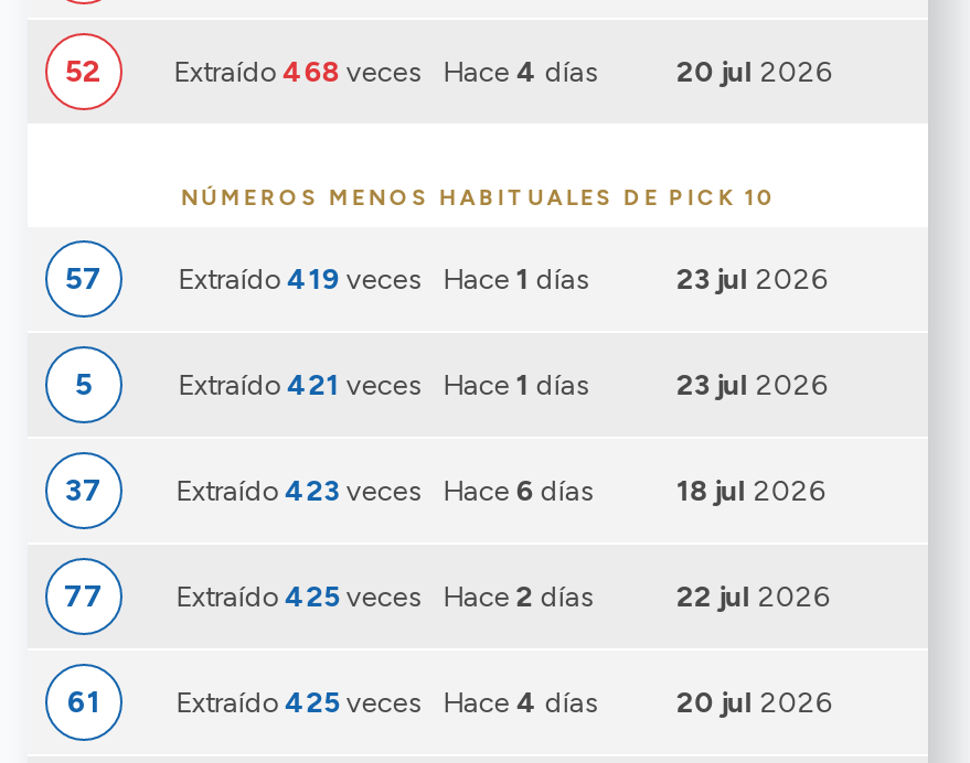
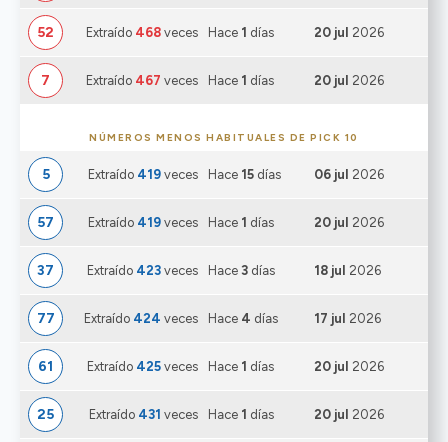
[443,54,598,87] Hace 4 días -> [41,24,384,88] Hace 1 días | 20 jul 2026 | 7 | Extraído 467 veces | Hace 1 días
none -> [41,165,384,182] 5 | Extraído 419 veces | Hace 15 días | 06 jul 2026
[75,261,827,402] 23 jul 2026 | 5 | Extraído 421 veces | Hace 1 días | 23 jul 2026 -> [314,214,384,229] 20 jul 2026
[176,473,593,506] Extraído 423 veces Hace 6 días -> [87,262,275,277] Extraído 423 veces Hace 3 días
[176,579,421,612] Extraído 425 veces -> [84,310,198,325] Extraído 424 veces
[443,579,593,612] Hace 2 días -> [208,310,278,325] Hace 4 días
[677,579,829,612] 22 jul 2026 -> [314,310,381,325] 17 jul 2026
[443,685,598,718] Hace 4 días -> [37,358,384,422] Hace 1 días | 20 jul 2026 | 25 | Extraído 431 veces | Hace 1 días

